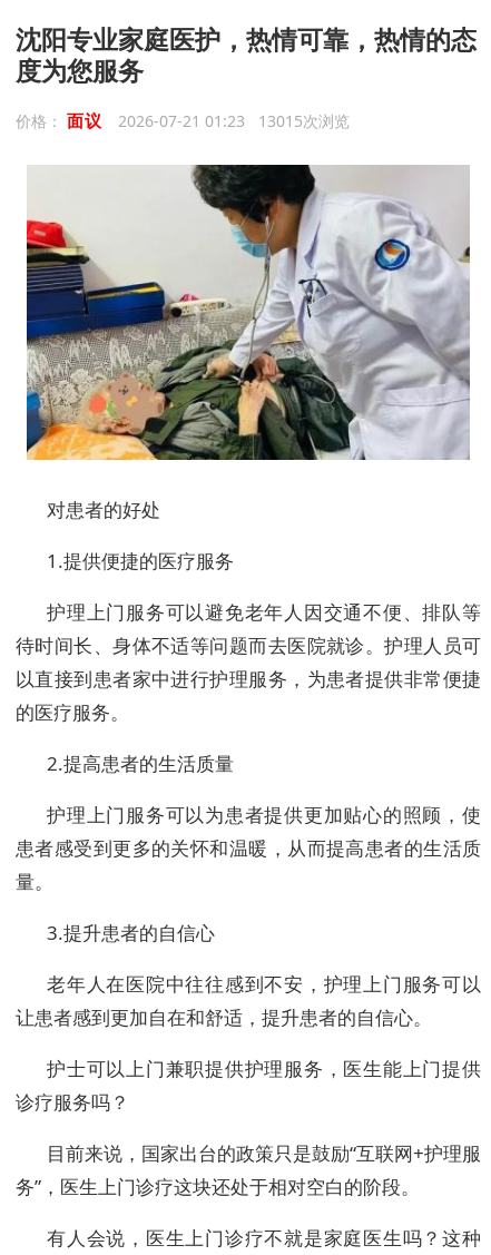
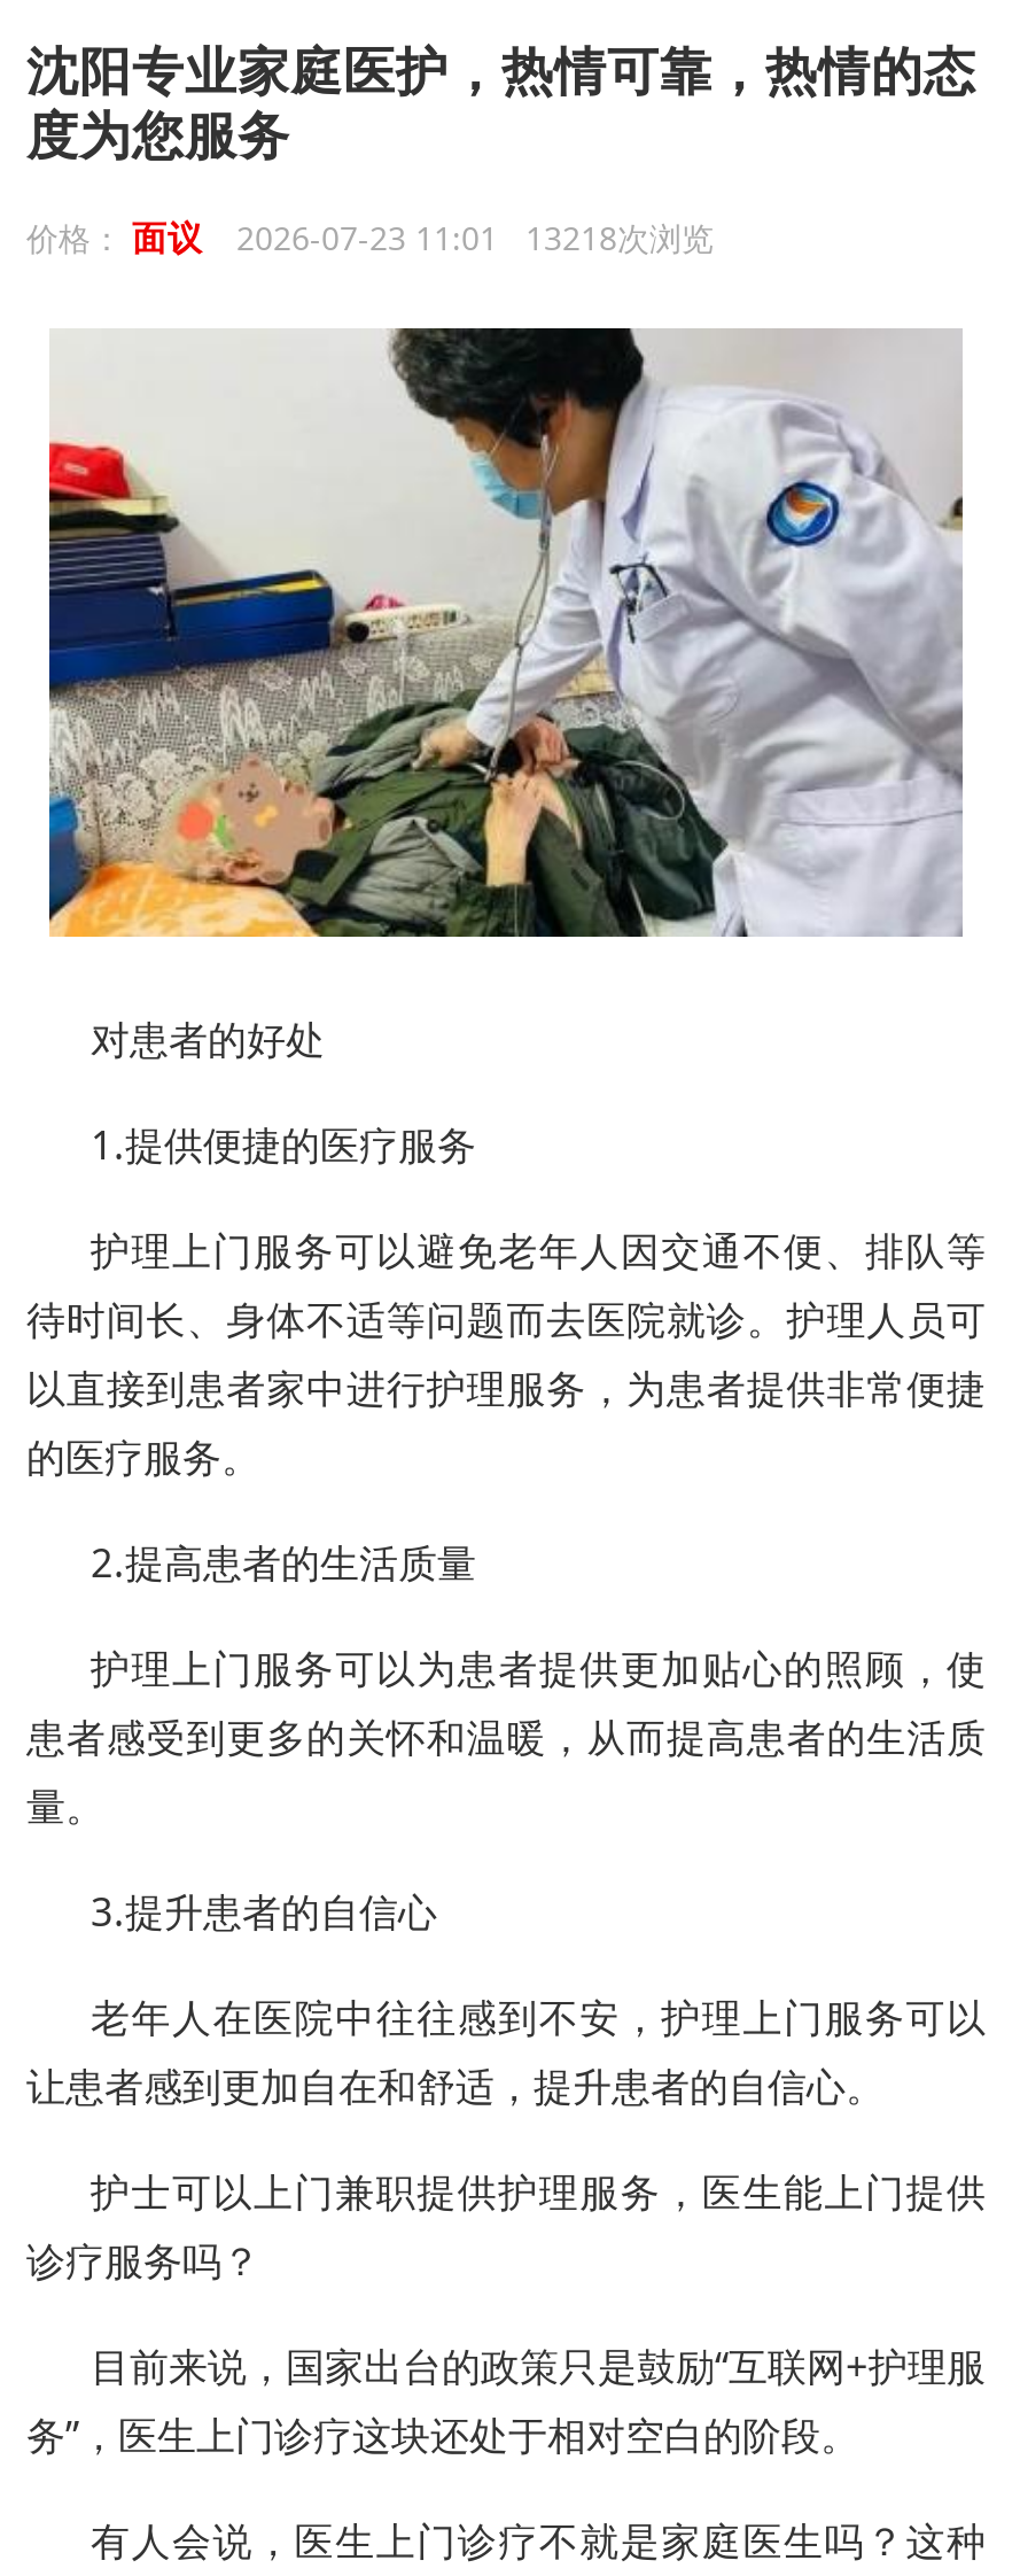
[16,109,349,131] 价格：面议 2026-07-21 01:23 13015次浏览 -> [26,214,714,259] 价格：面议 2026-07-23 11:01 13218次浏览

